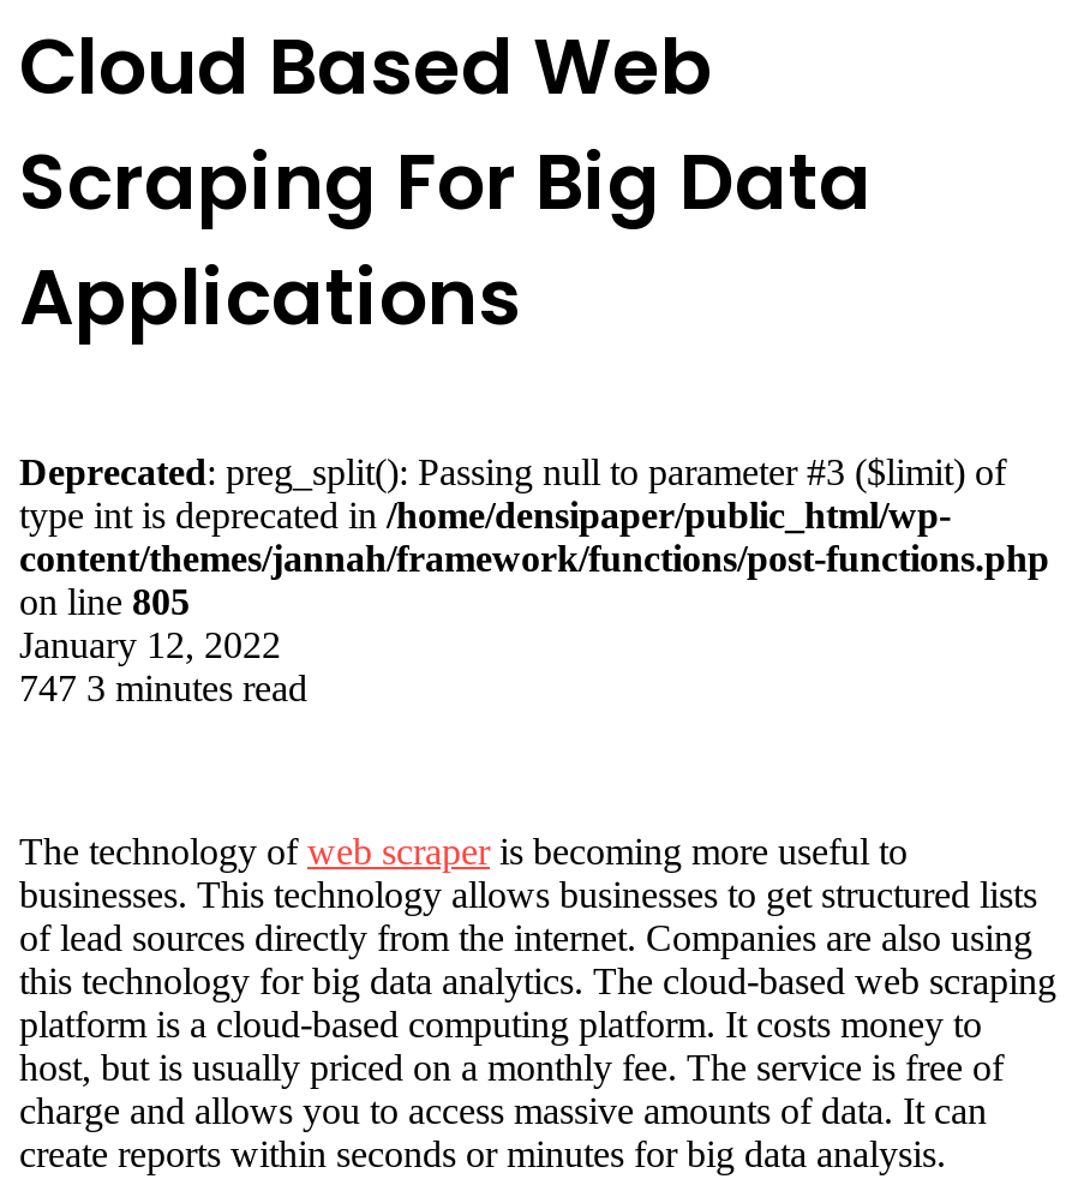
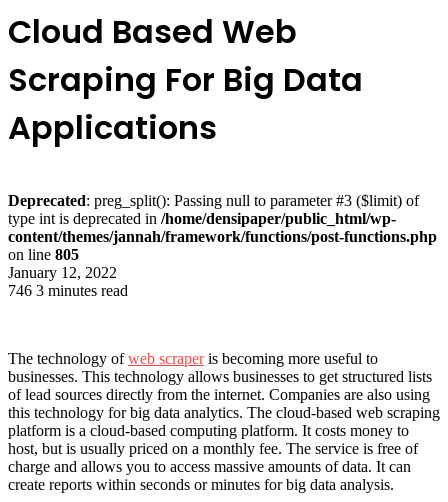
[19,667,307,708] 747 3 minutes read -> [8,282,128,299] 746 3 minutes read

